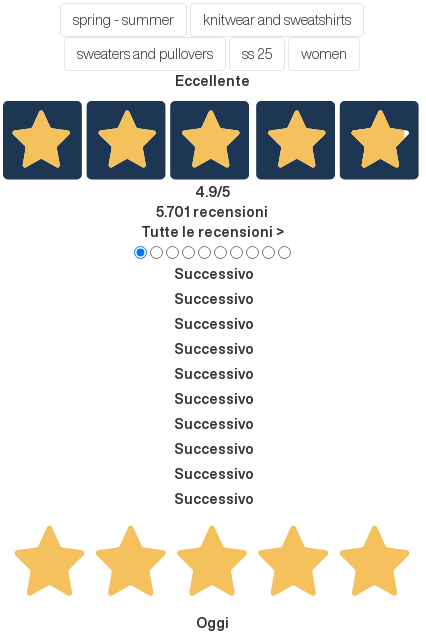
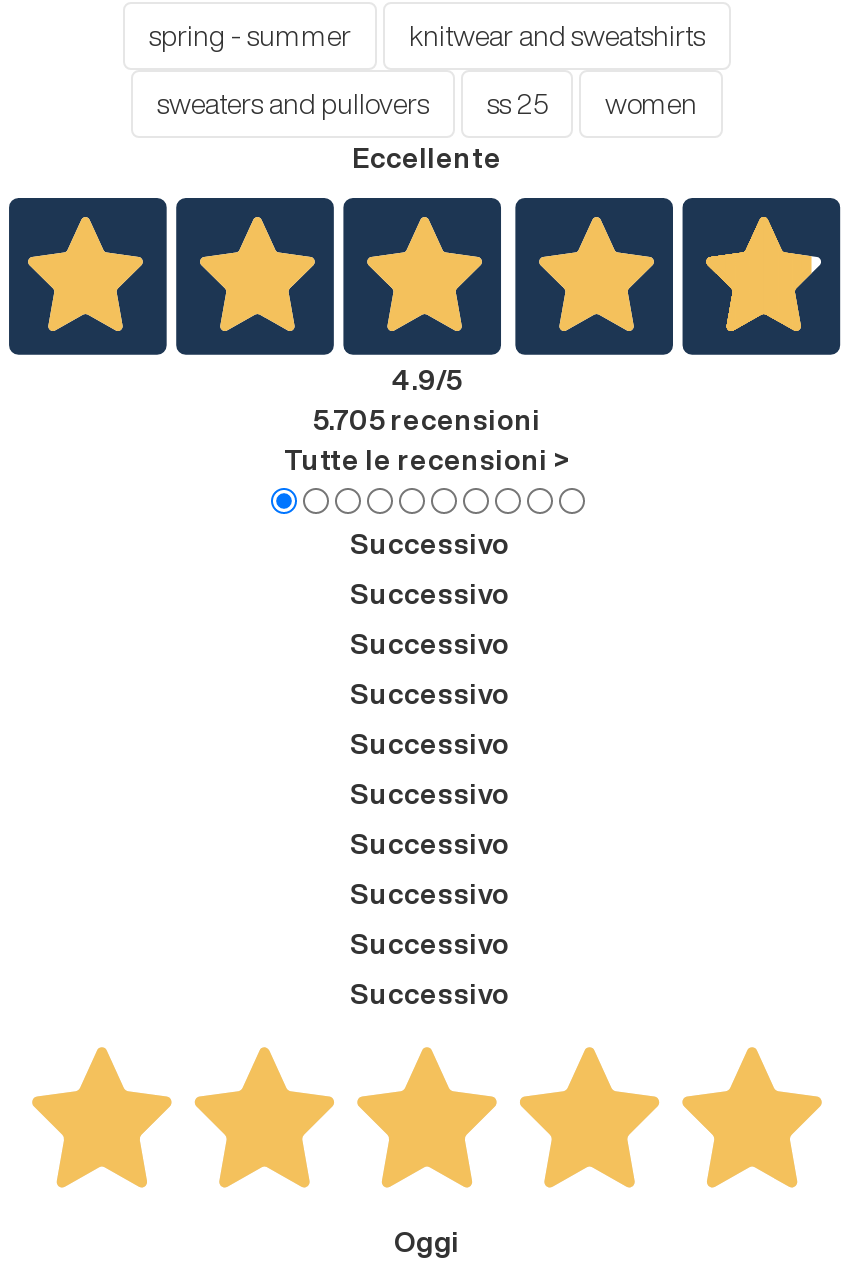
[156,205,268,219] 5.701 recensioni -> [313,406,541,434] 5.705 recensioni

